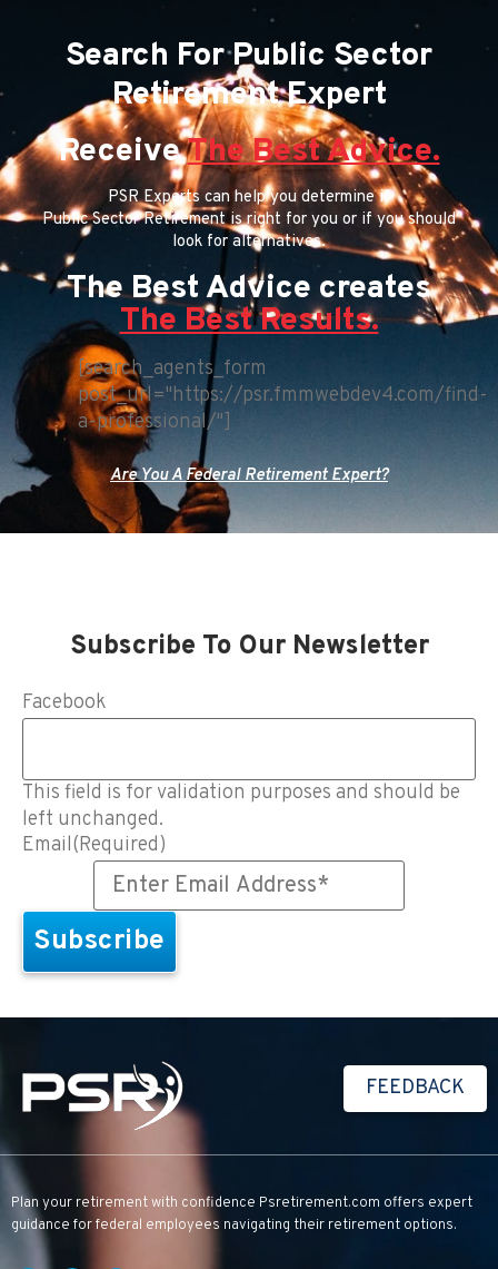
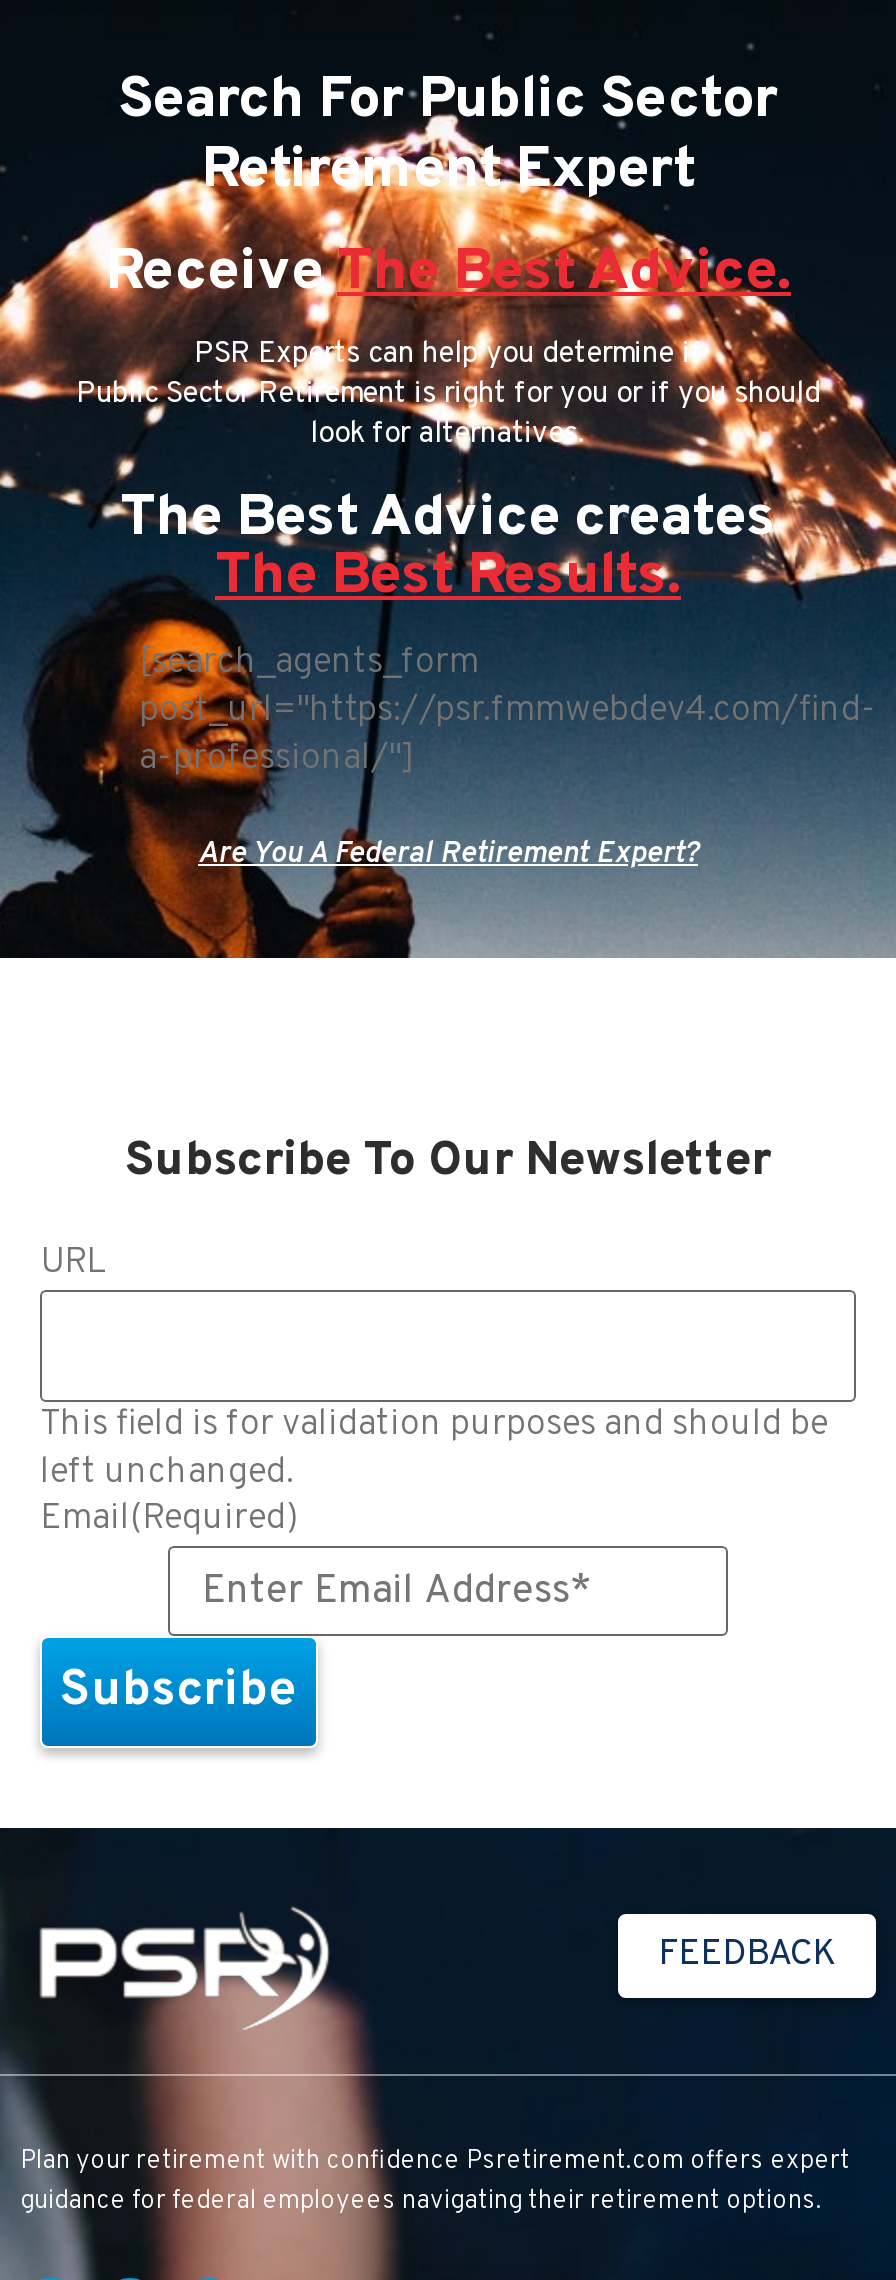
[22,691,107,716] Facebook -> [40,1241,106,1287] URL

